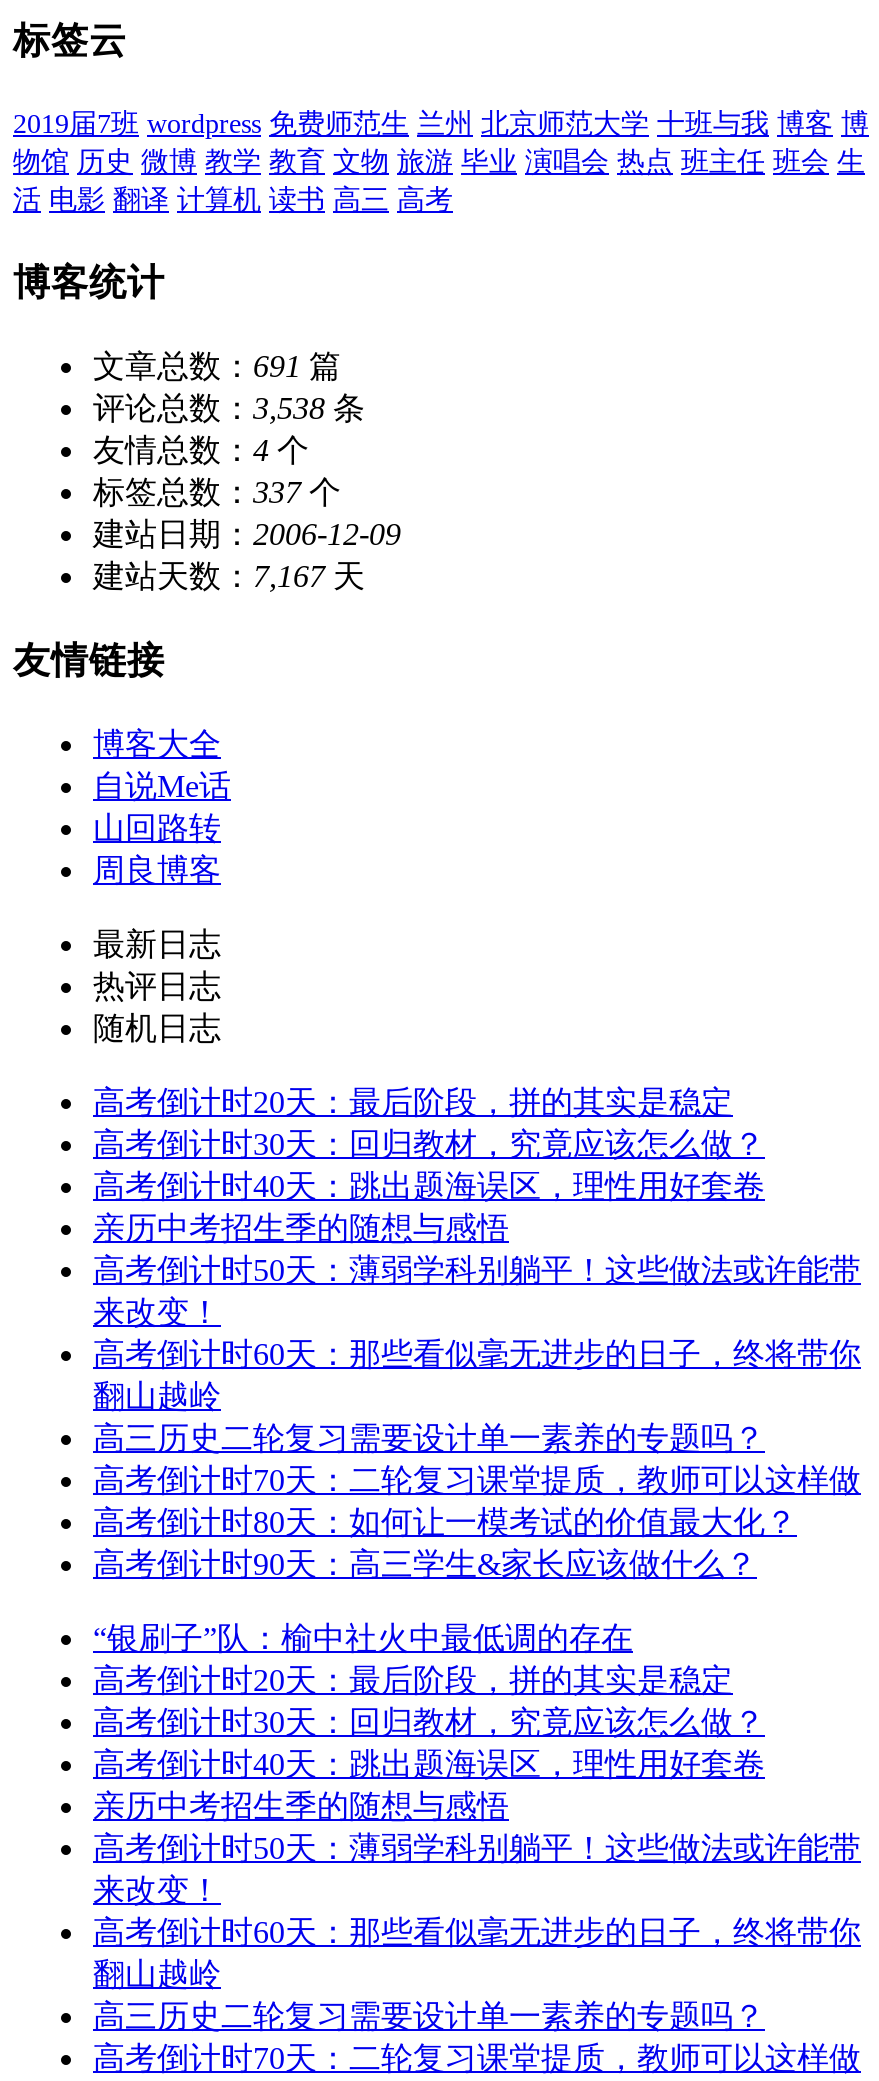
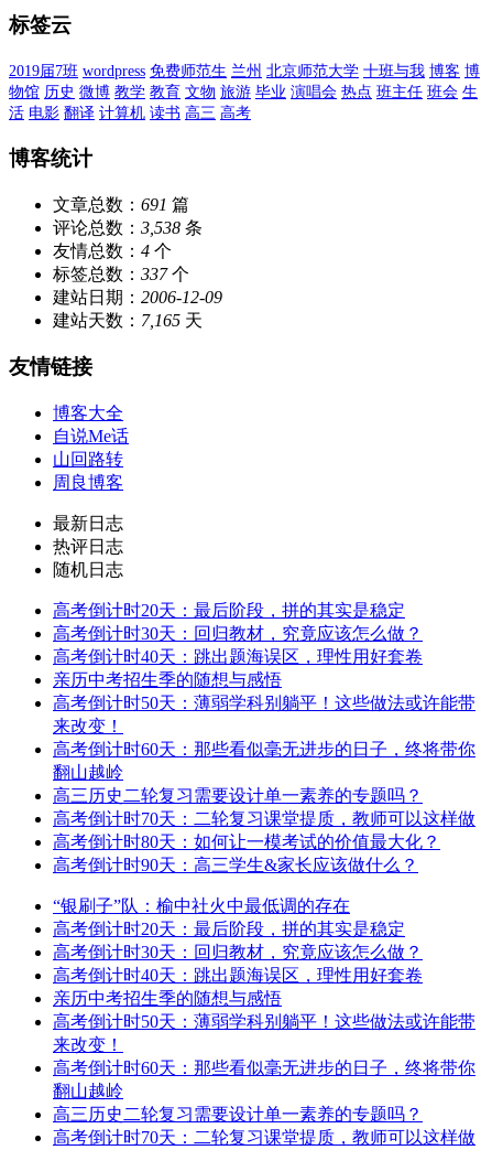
[93,558,365,592] 建站天数：7,167天 -> [53,310,203,329] 建站天数：7,165天

